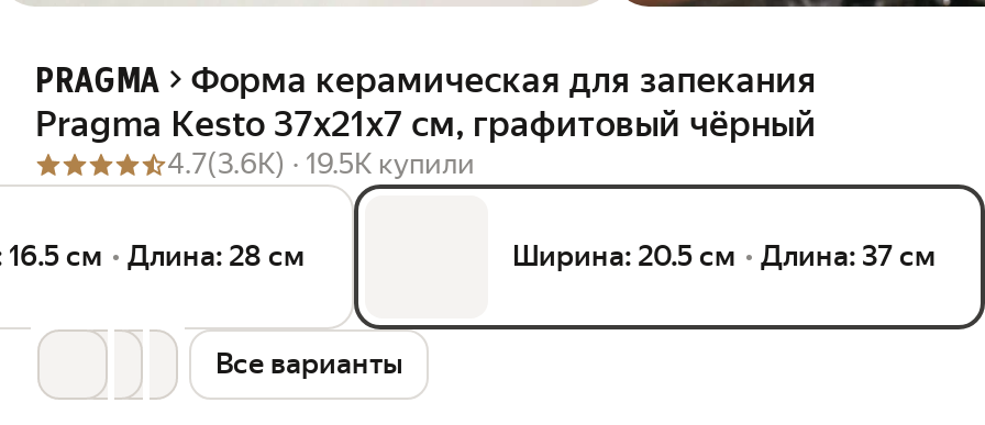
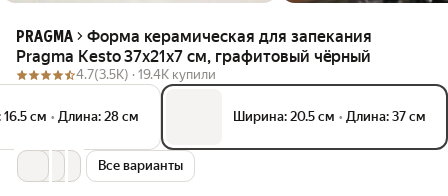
[167,147,475,180] 4.7(3.6K) · 19.5K купили -> [76,67,216,82] 4.7(3.5K) · 19.4K купили

